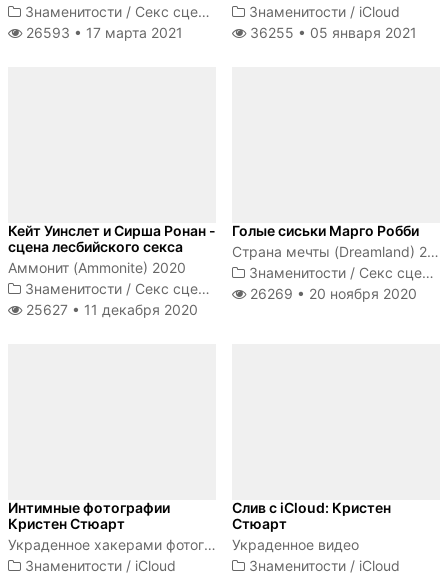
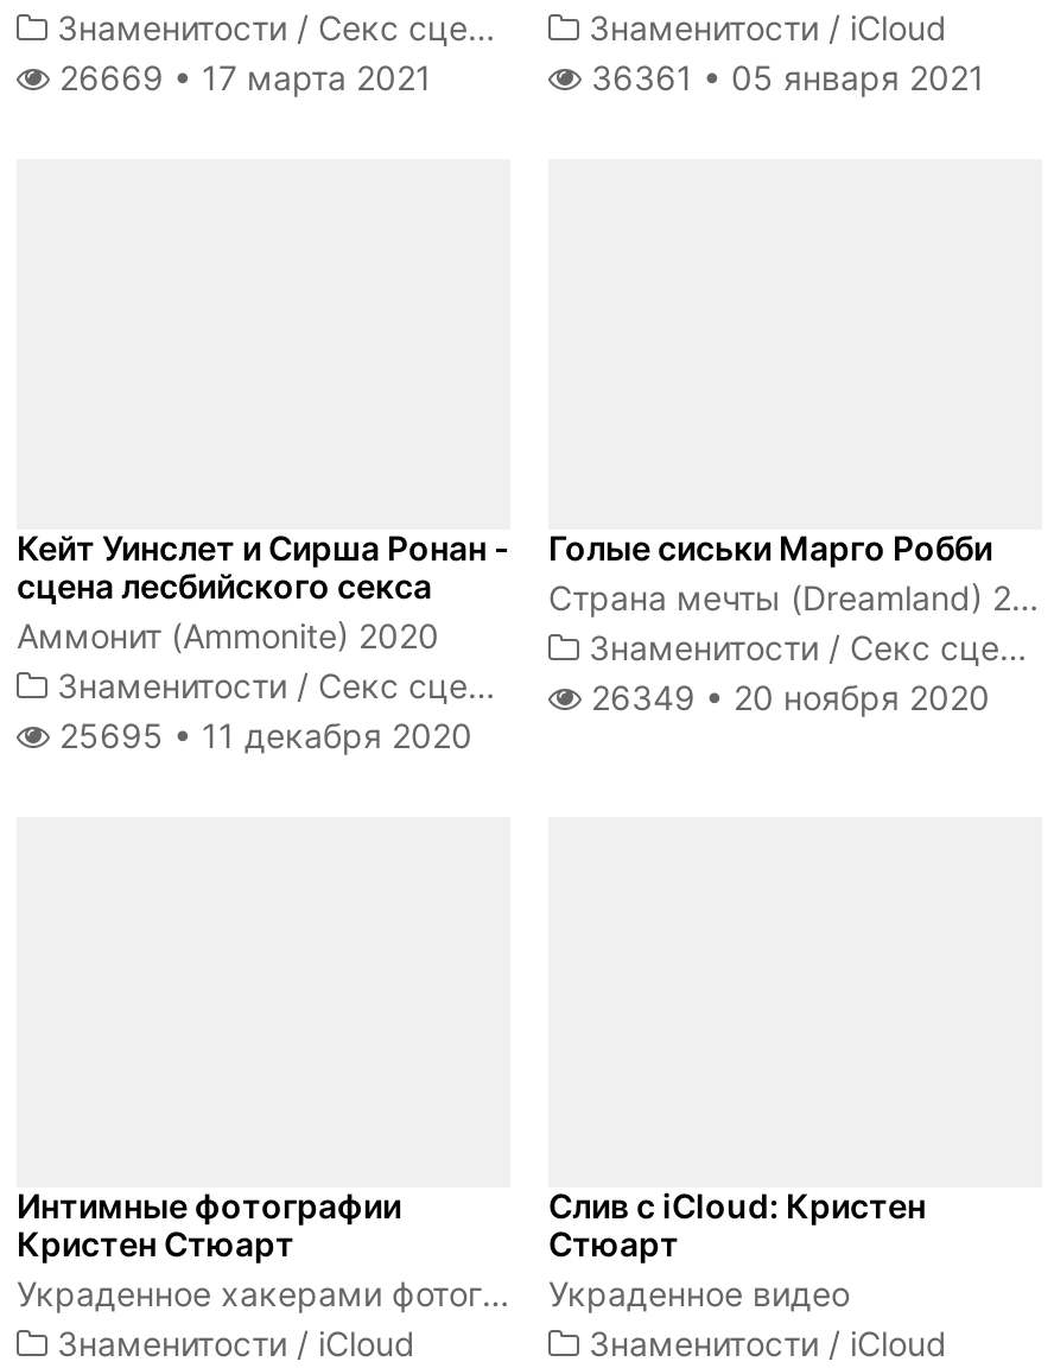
[22,24,183,41] 26593 • 17 марта 2021 -> [50,57,432,97] 26669 • 17 марта 2021
[246,24,417,41] 36255 • 05 января 2021 -> [582,57,985,97] 36361 • 05 января 2021
[246,285,417,302] 26269 • 20 ноября 2020 -> [582,677,990,717] 26349 • 20 ноября 2020
[22,301,198,318] 25627 • 11 декабря 2020 -> [50,715,472,755] 25695 • 11 декабря 2020

